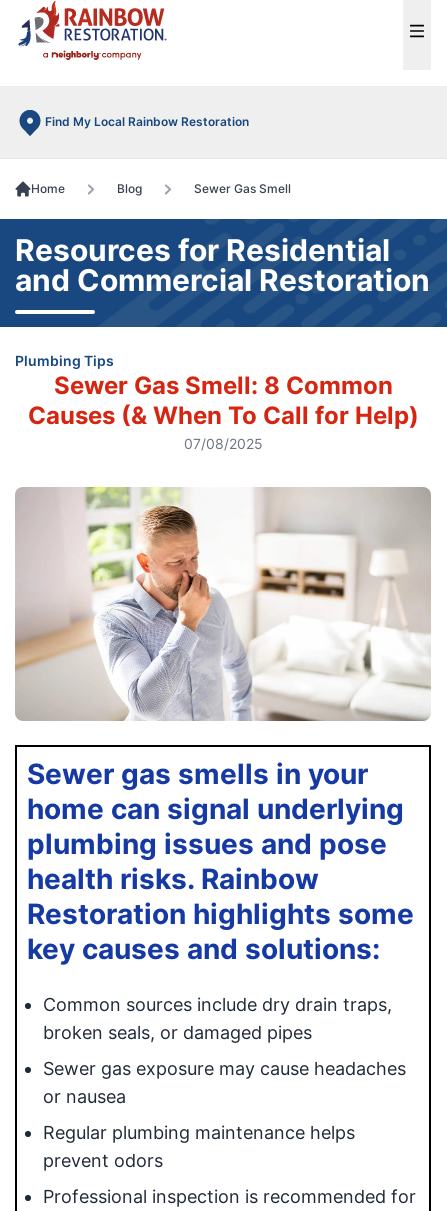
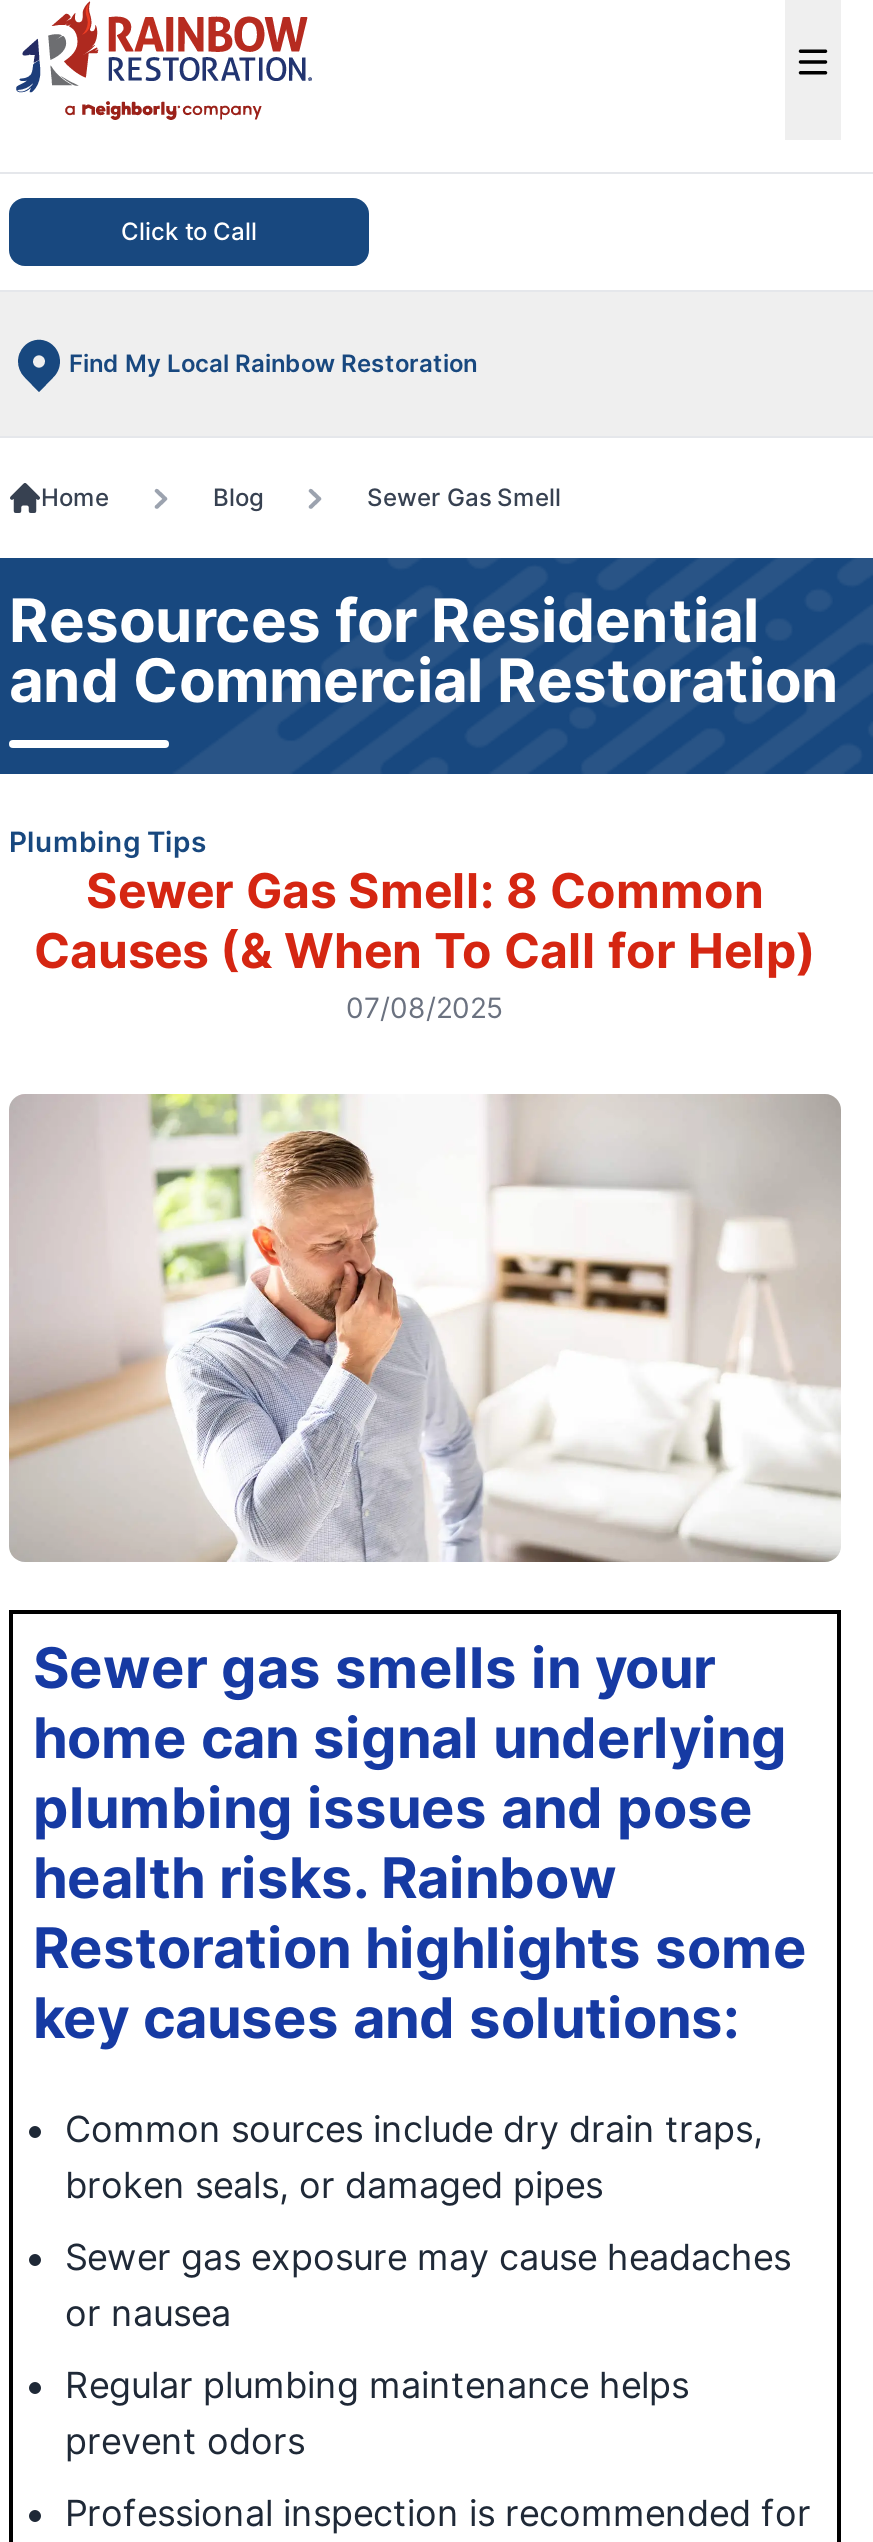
none -> [121,216,257,246] Click to Call

